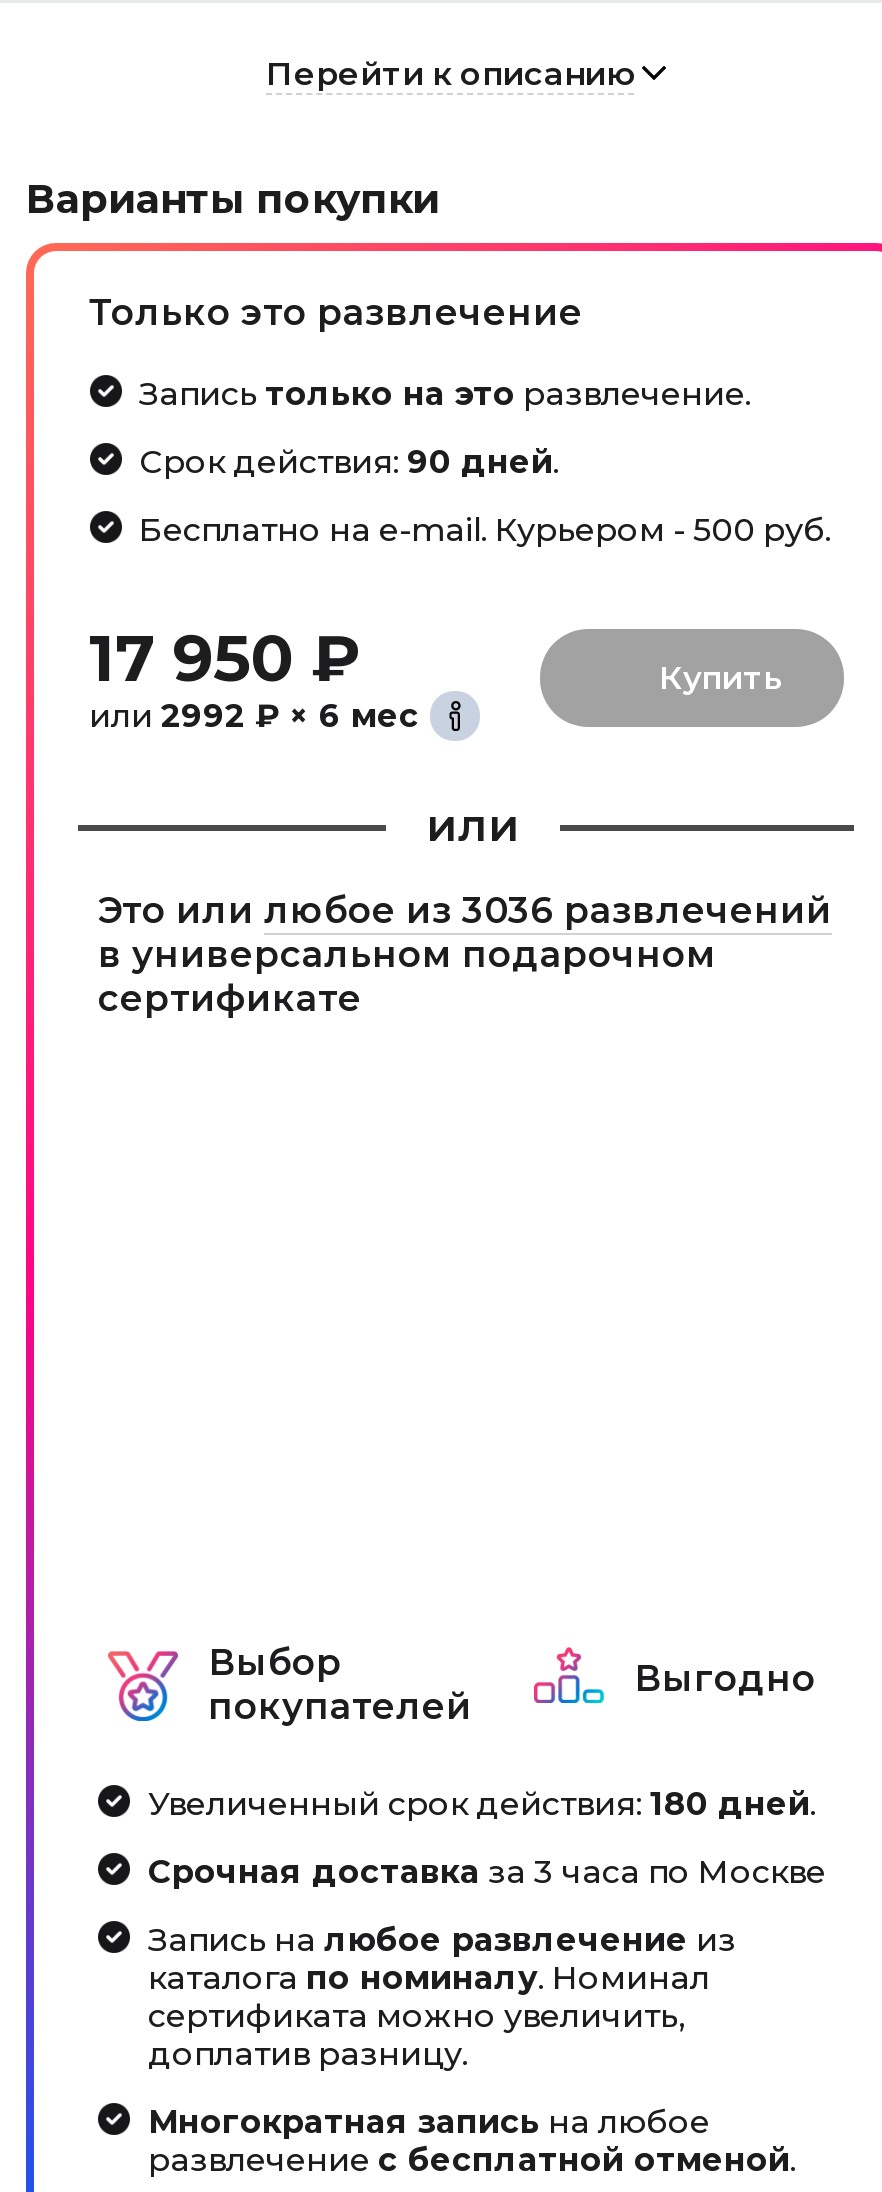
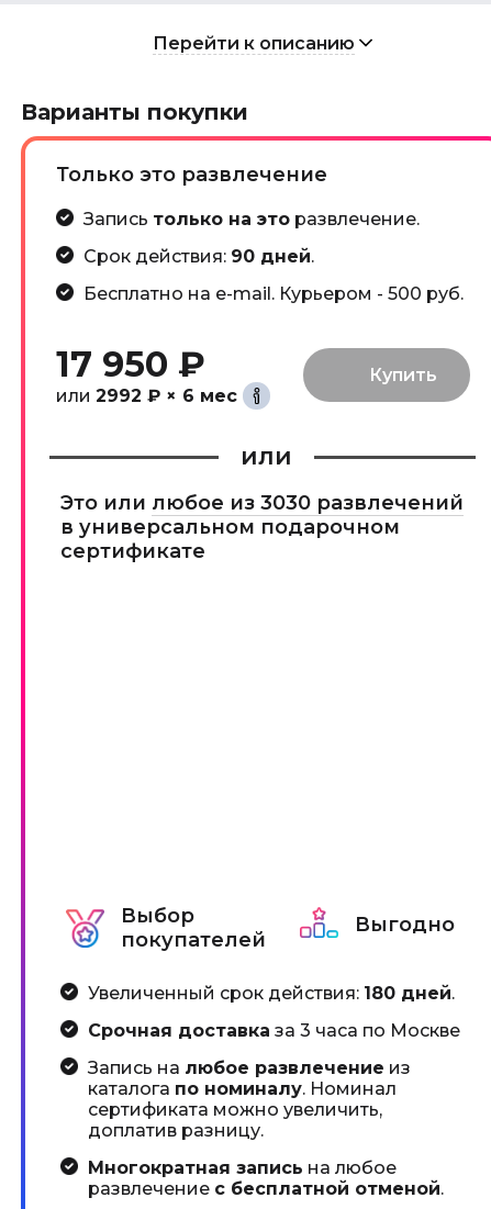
[98,889,832,933] Это или любое из 3036 развлечений -> [60,491,464,515] Это или любое из 3030 развлечений

